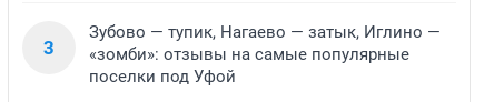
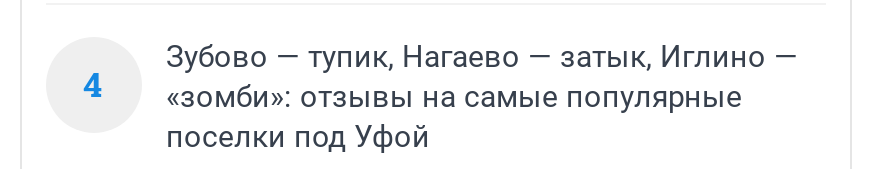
[43,35,409,65] 3 «зомби»: отзывы на самые популярные -> [83,61,742,115] 4 «зомби»: отзывы на самые популярные

